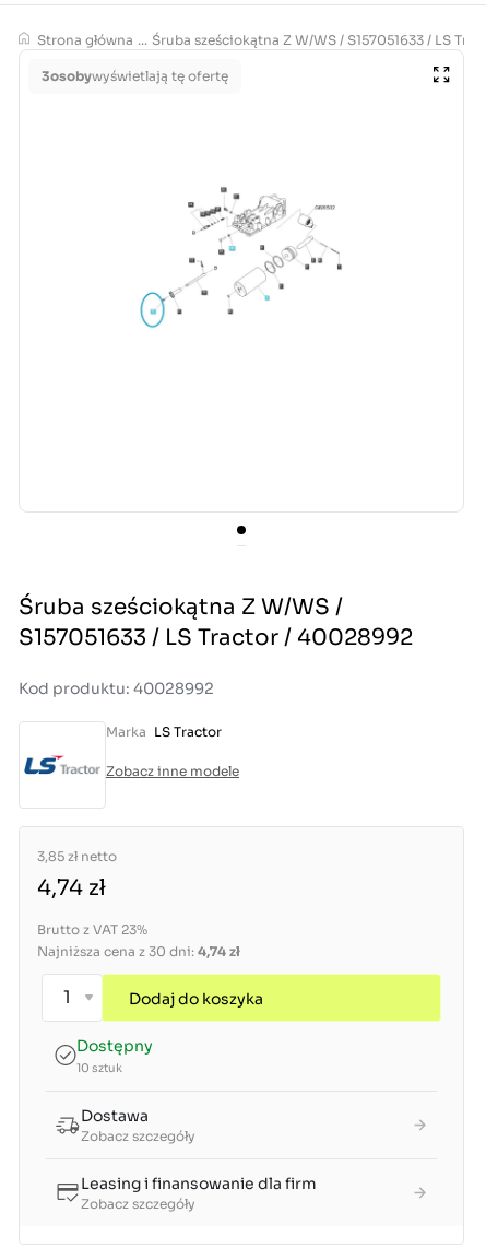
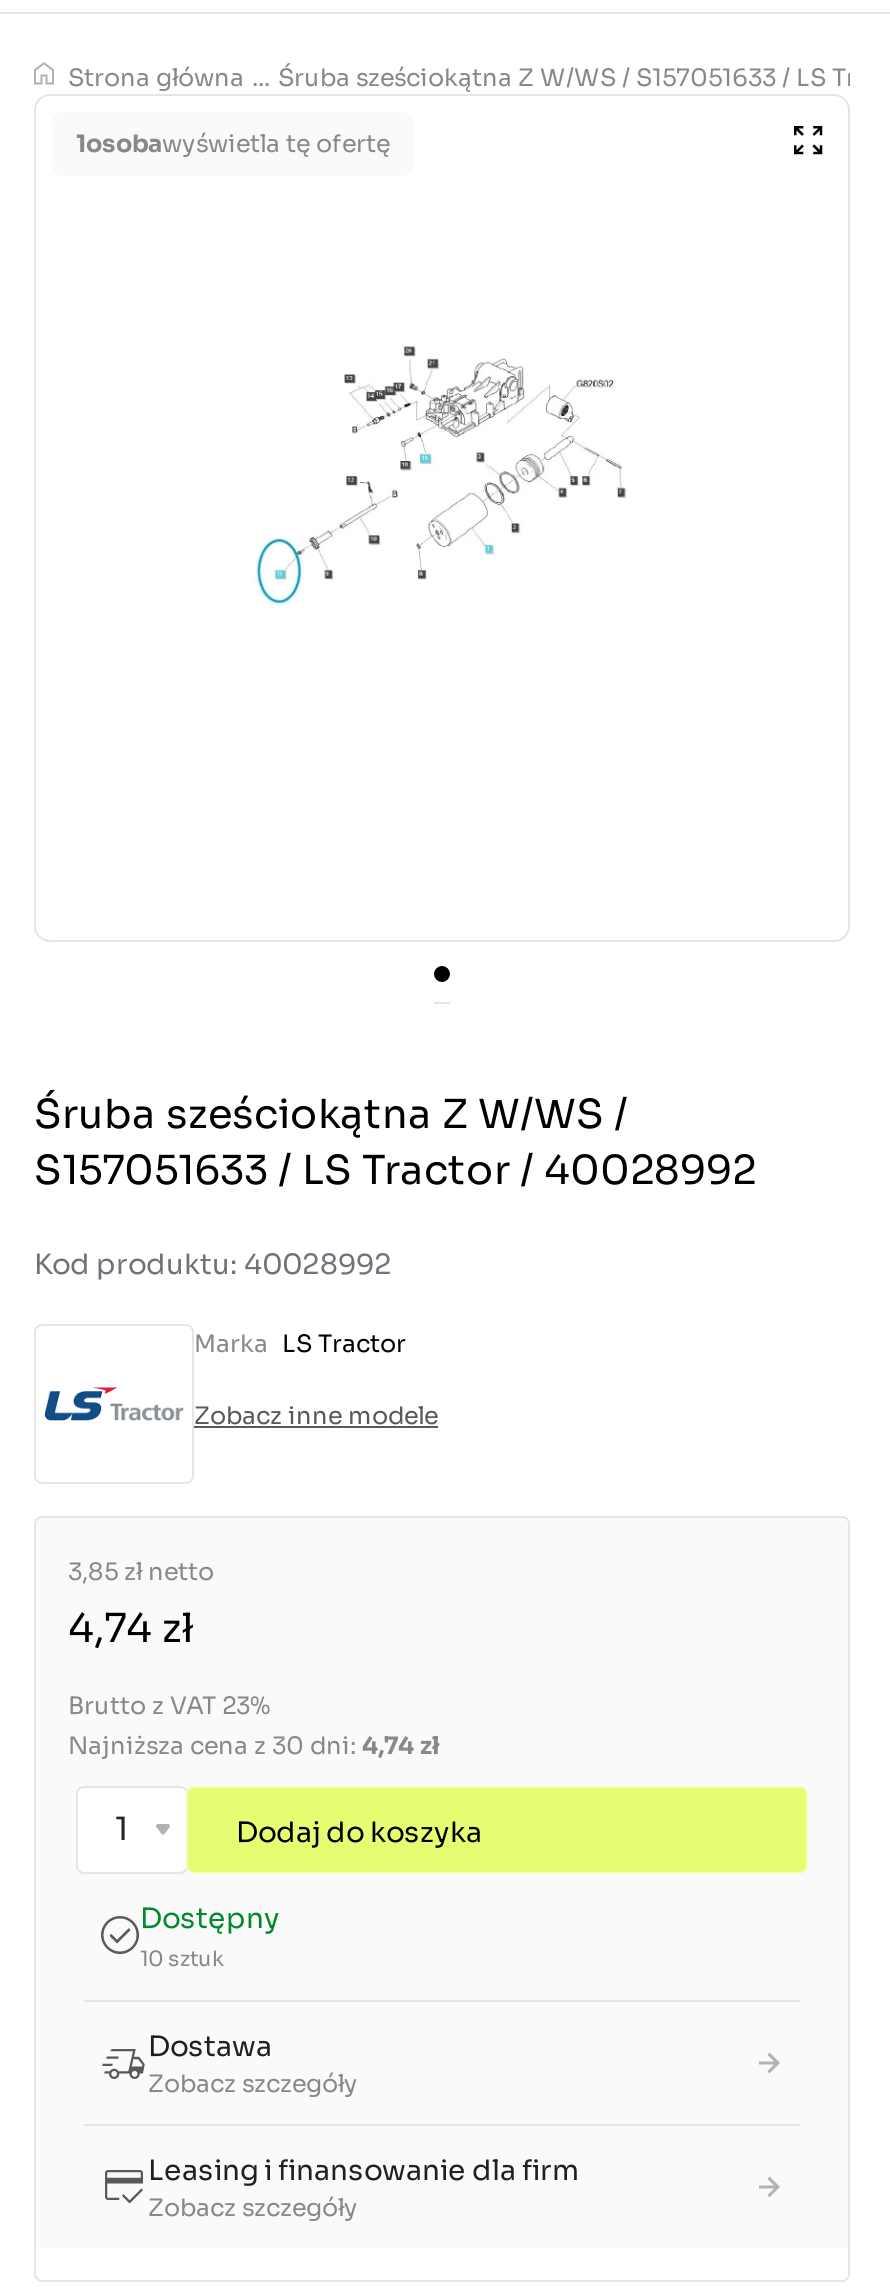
[42,68,228,84] 3osobywyświetlają tę ofertę -> [76,128,390,158] 1osobawyświetla tę ofertę

